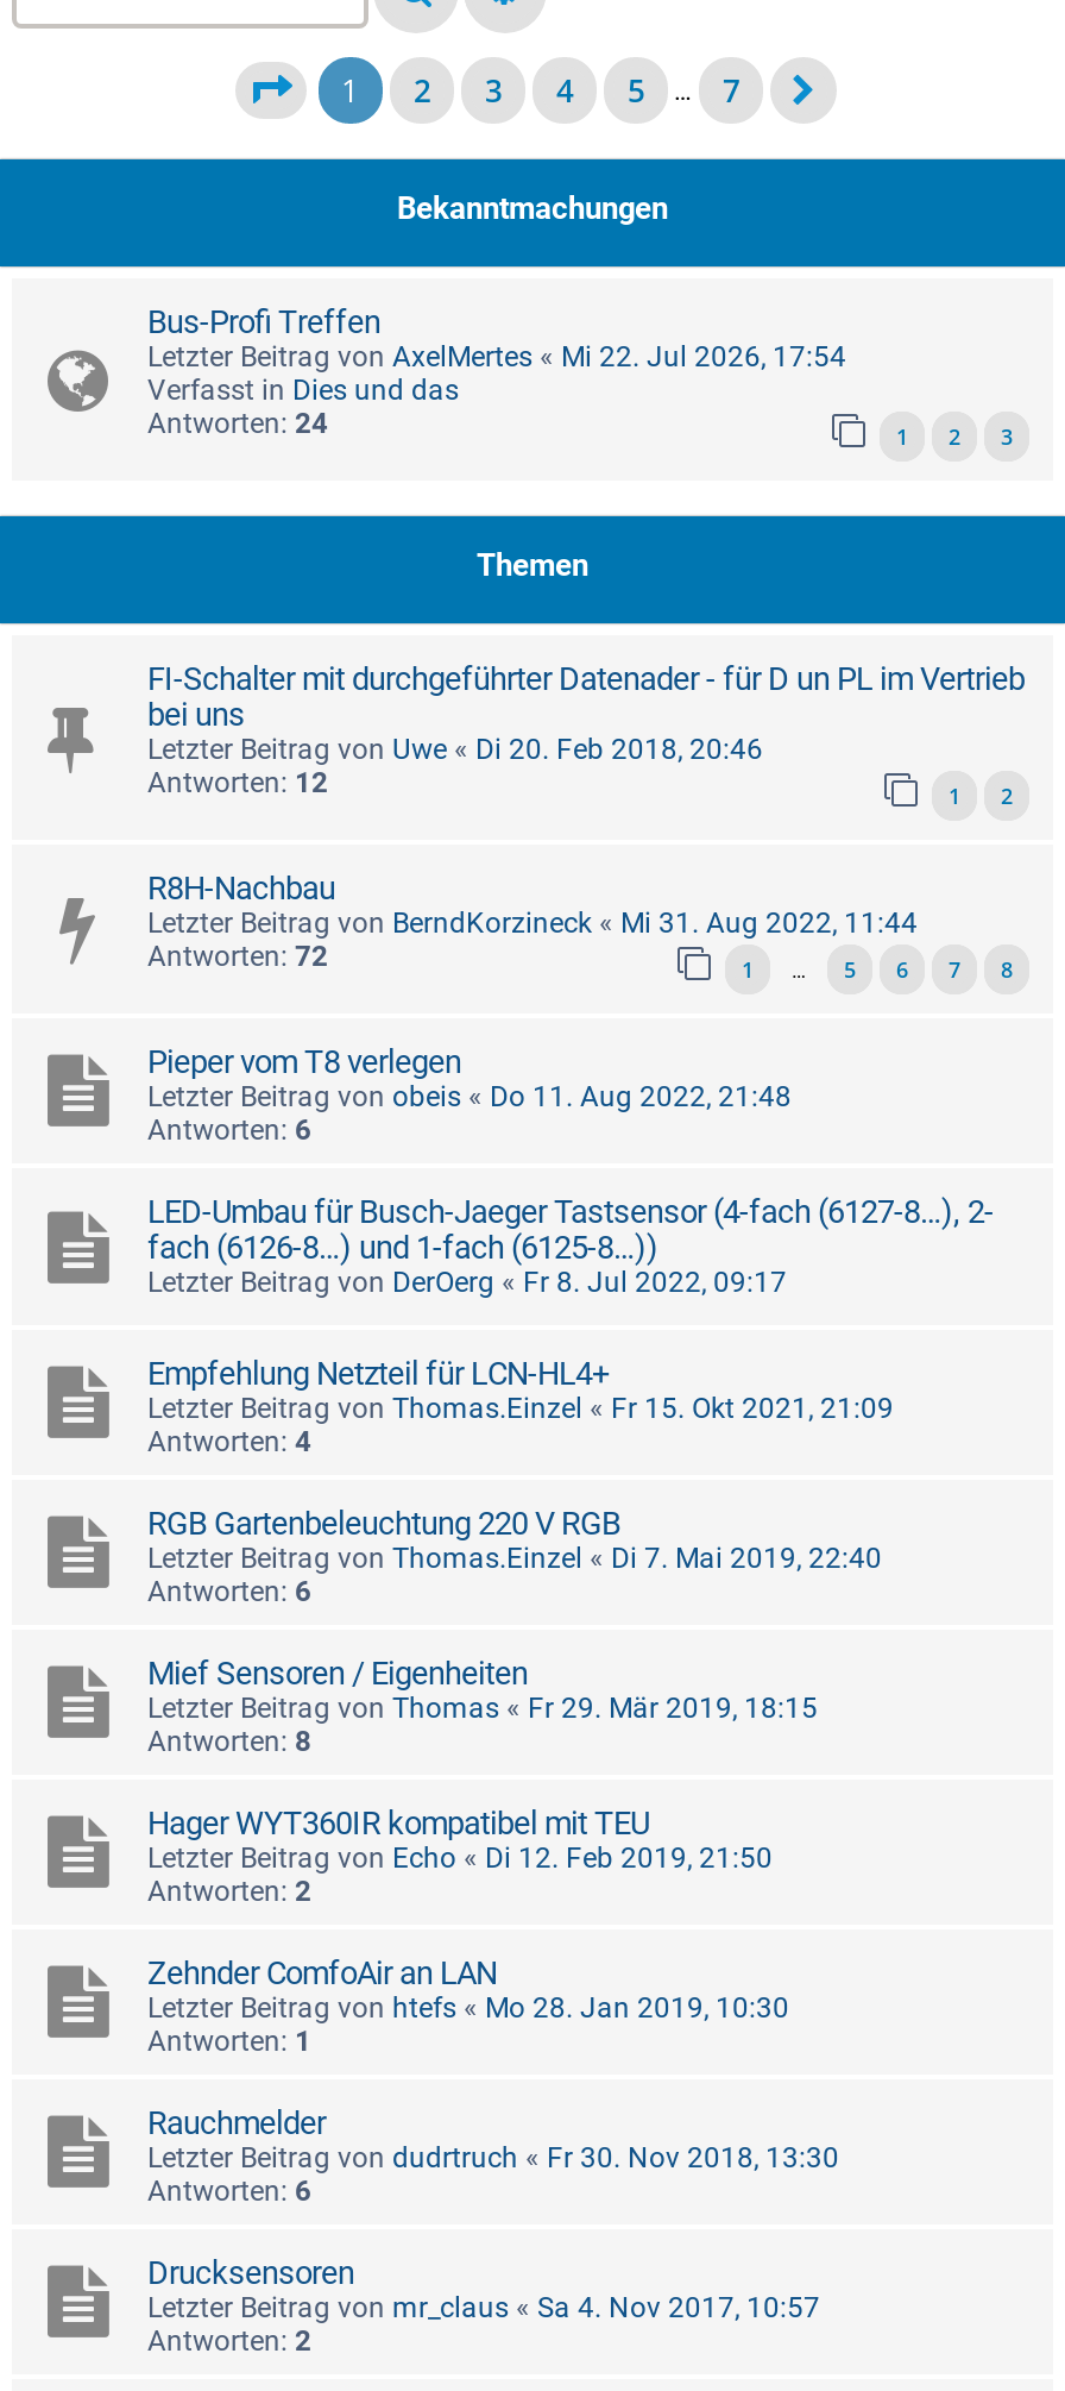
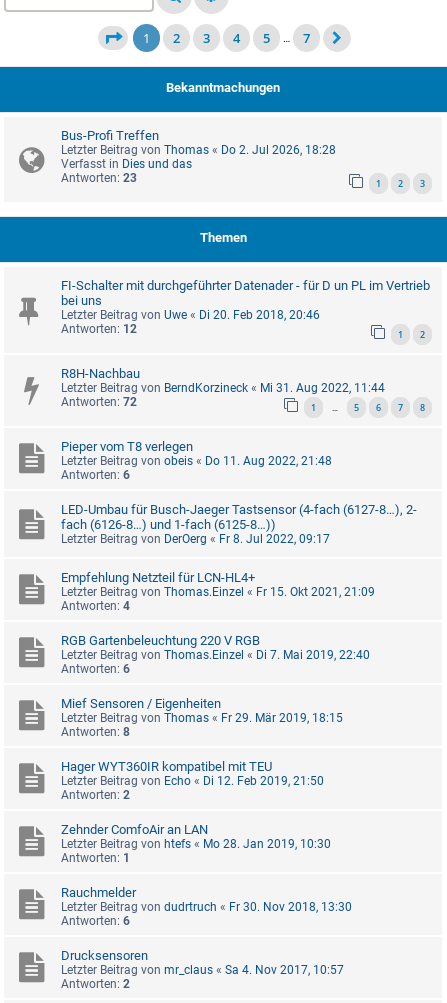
[147,341,846,374] Letzter Beitrag von AxelMertes «Mi 22. Jul 2026, 17:54 -> [61,143,336,157] Letzter Beitrag von Thomas «Do 2. Jul 2026, 18:28
[147,408,328,441] Antworten: 24 -> [61,171,137,185] Antworten: 23

